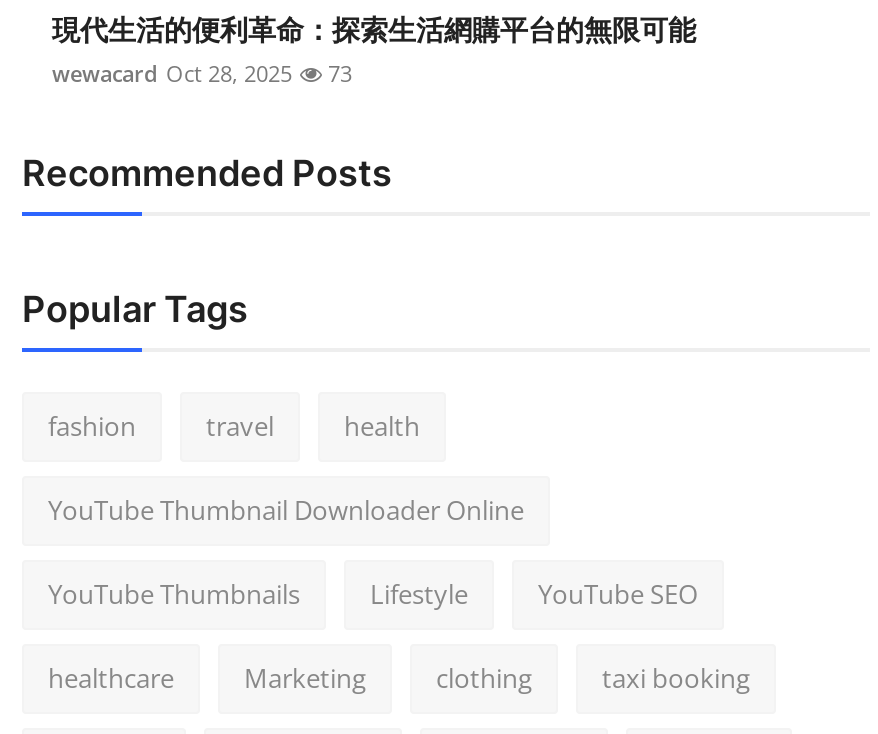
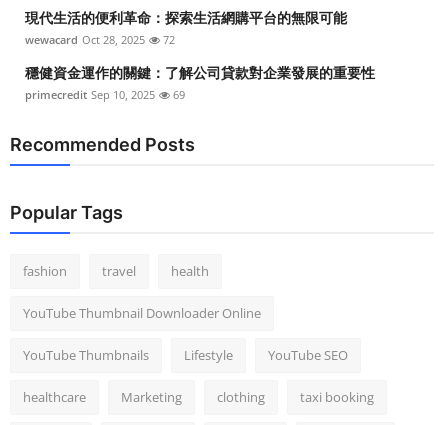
[322,59,352,89] 73 -> [25,31,375,101] 72 | 穩健資金運作的關鍵：了解公司貸款對企業發展的重要性 | primecredit Sep 10, 2025 | 69

